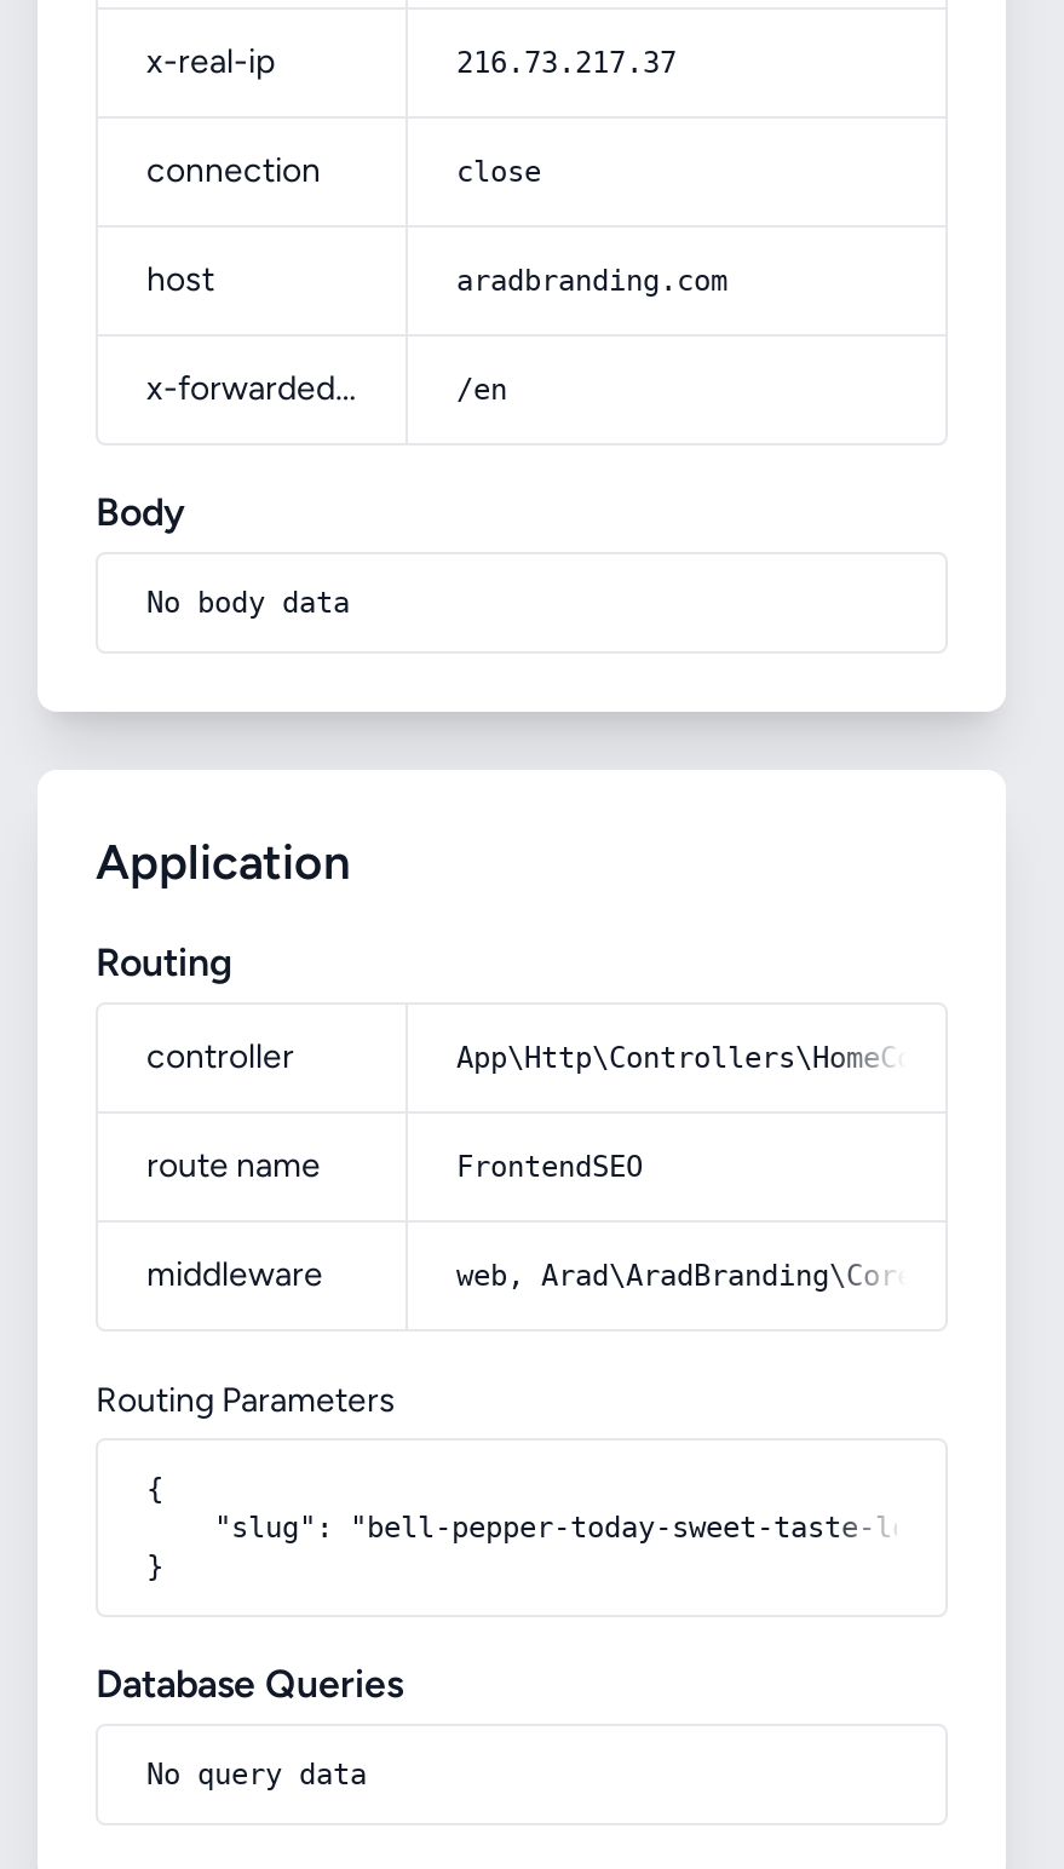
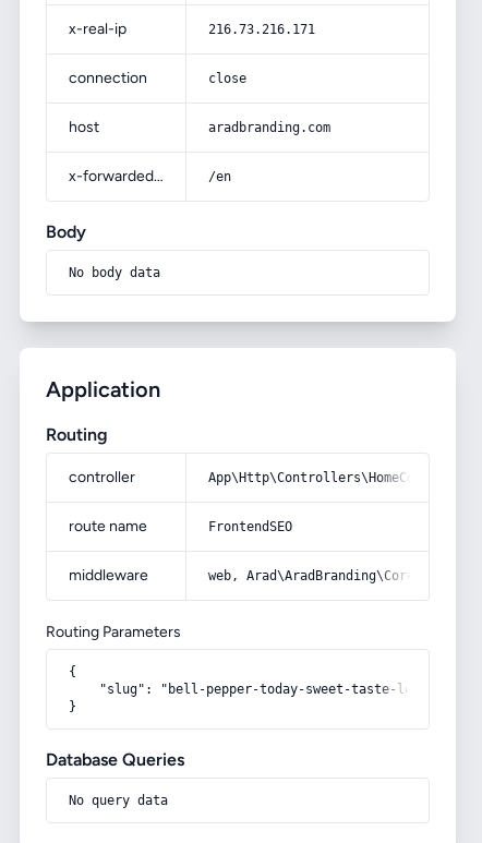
[456,46,677,80] 216.73.217.37 -> [208,22,315,37] 216.73.216.171

